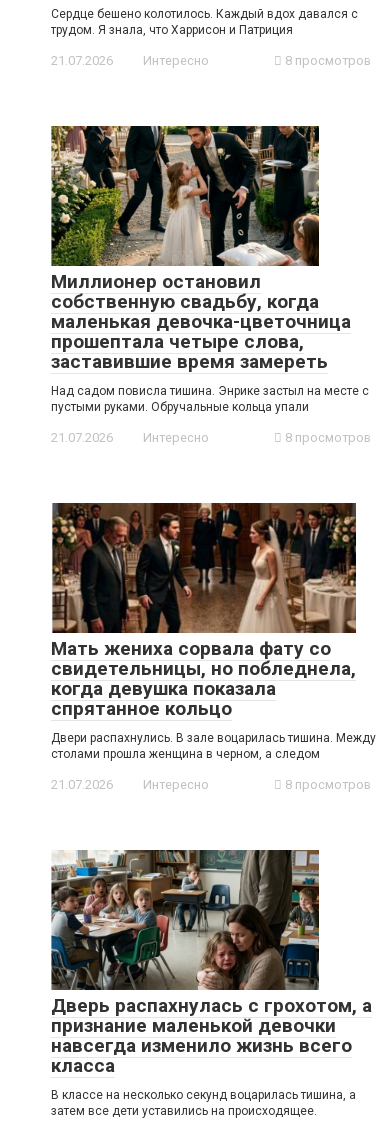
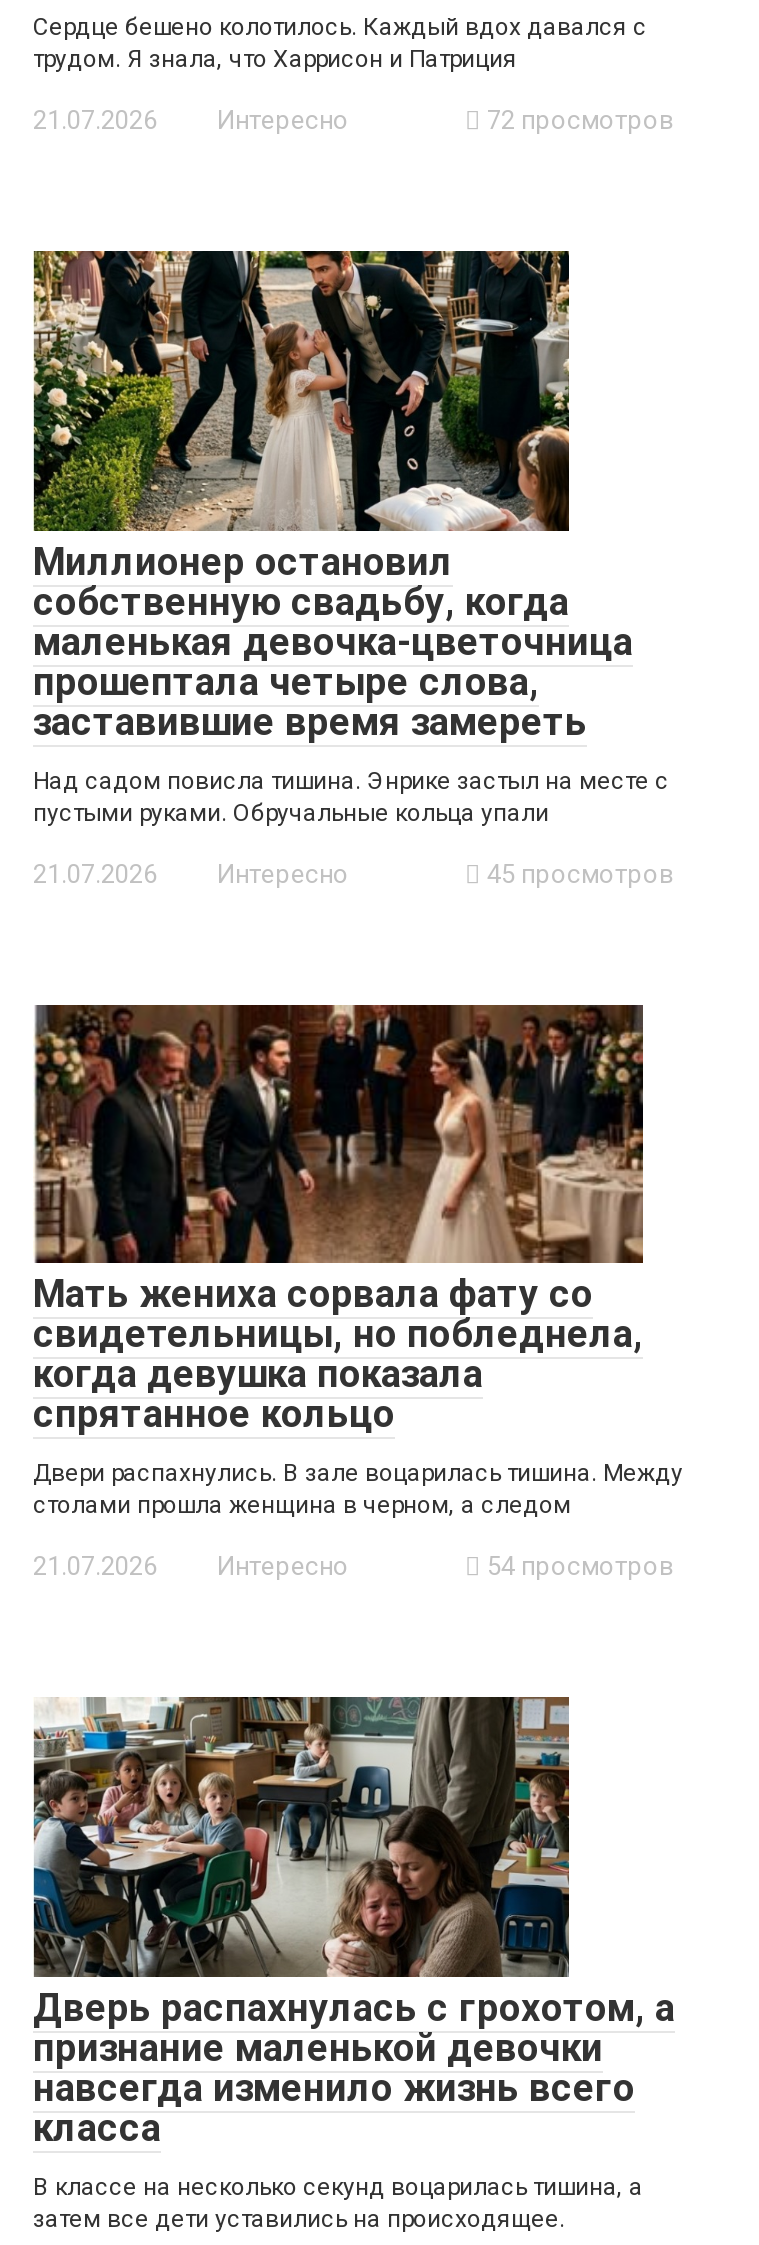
[282,53,371,68] 8 просмотров -> [481,104,673,134] 72 просмотров
[282,430,371,445] 8 просмотров -> [481,858,673,888] 45 просмотров
[282,777,371,792] 8 просмотров -> [481,1551,673,1581] 54 просмотров

